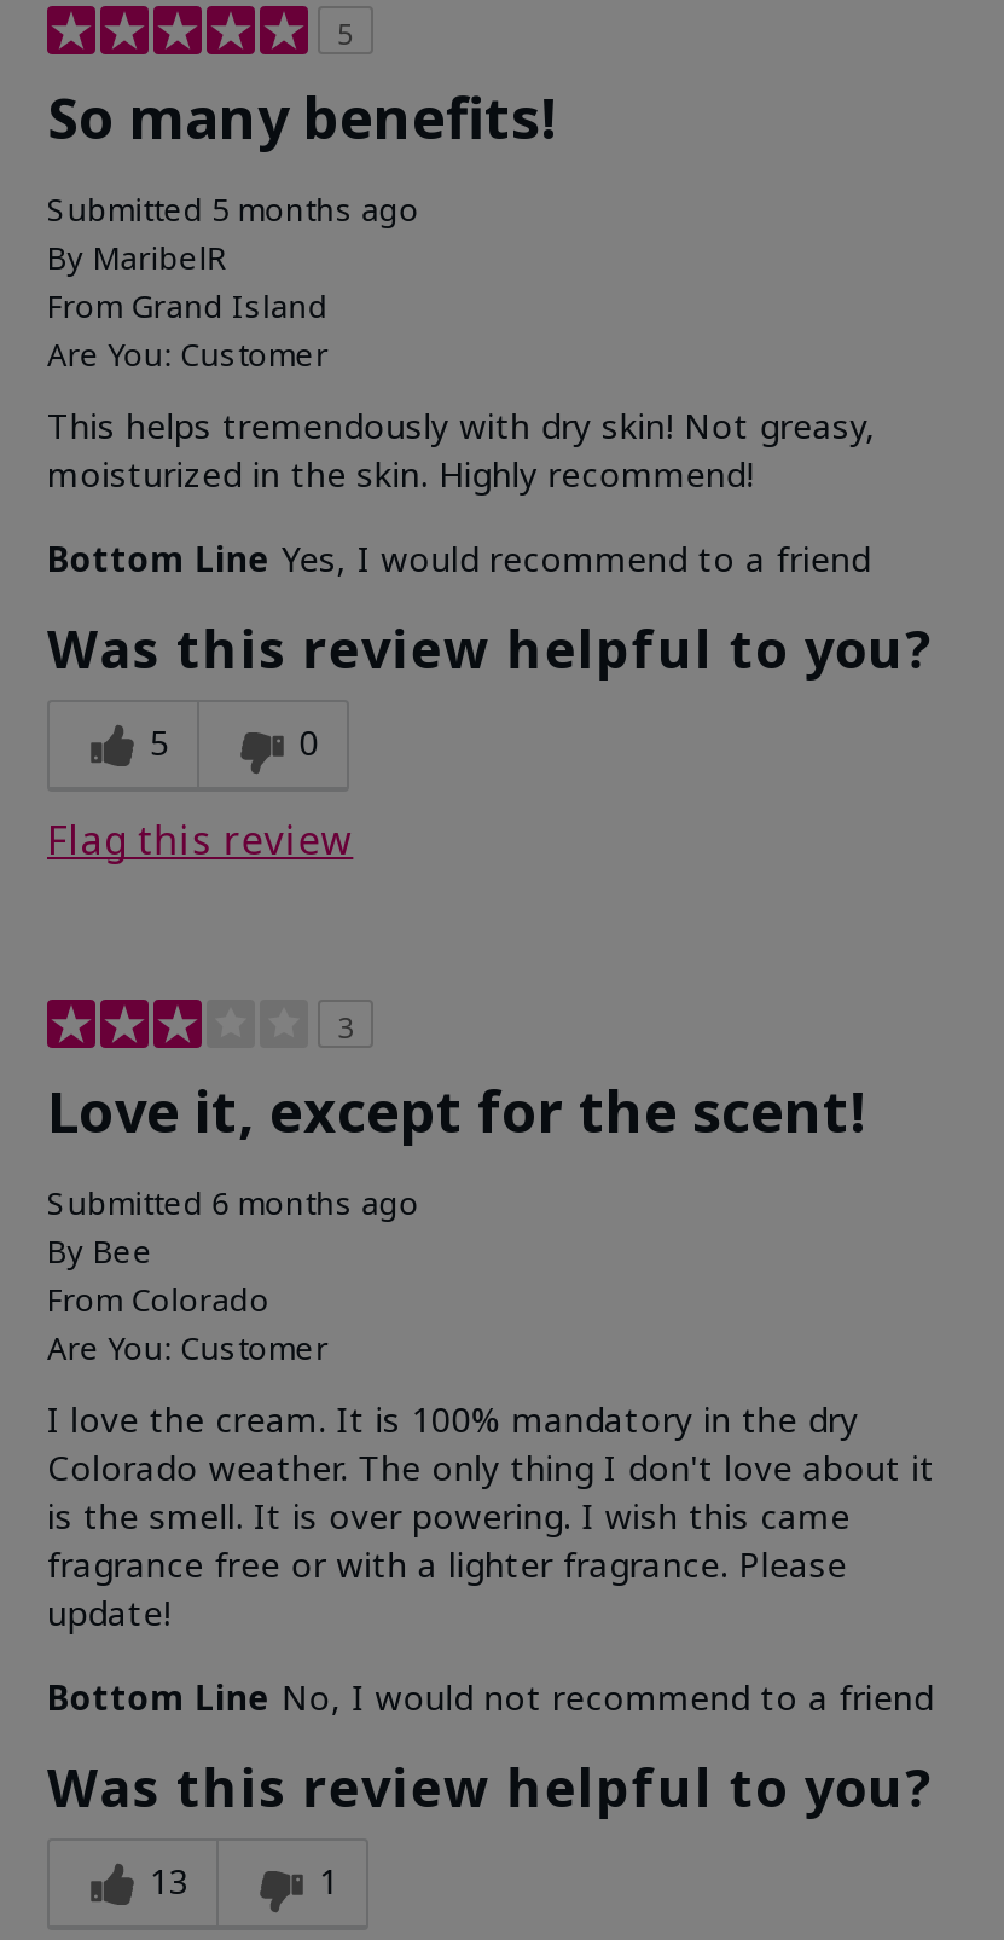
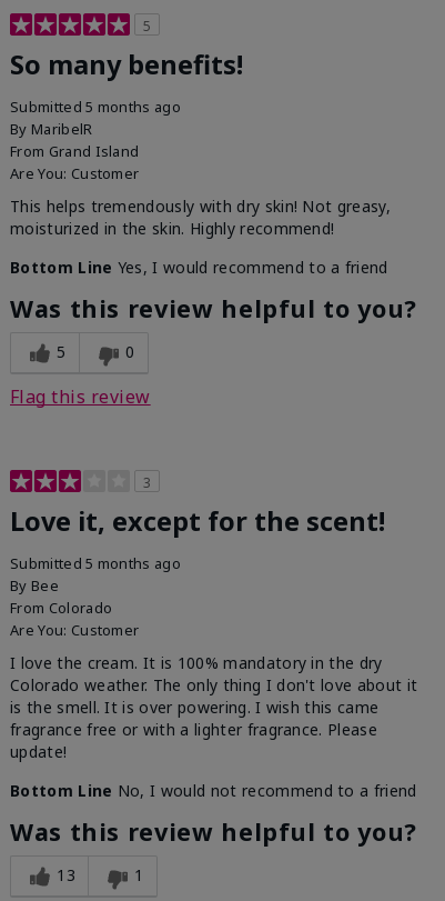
[47,1181,419,1225] Submitted 6 months ago -> [10,553,181,573] Submitted 5 months ago

